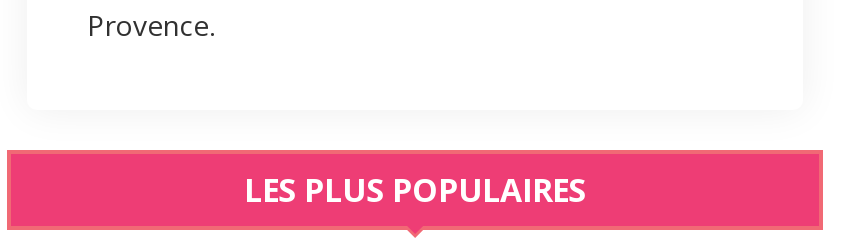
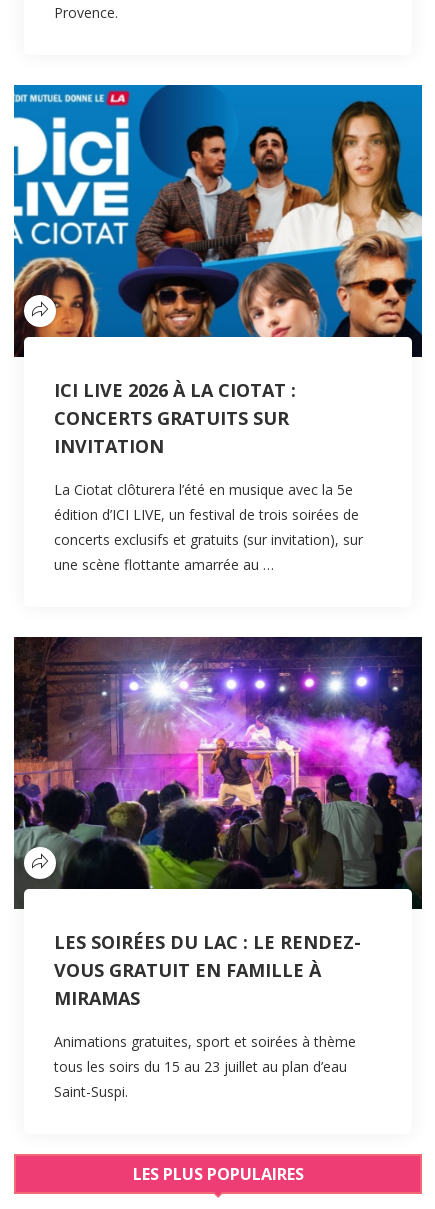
none -> [13,84,423,574] [image] | ICI LIVE 2026 À LA CIOTAT : | CONCERTS GRATUITS SUR | INVITATION | La Ciotat clôturera l’été en musique avec la 5e | édition d’ICI LIVE, un festival de trois soirées de | concerts exclusifs et gratuits (sur invitation), sur | une scène flottante amarrée au …
none -> [13,636,423,1101] [image] | LES SOIRÉES DU LAC : LE RENDEZ- | VOUS GRATUIT EN FAMILLE À | MIRAMAS | Animations gratuites, sport et soirées à thème | tous les soirs du 15 au 23 juillet au plan d’eau | Saint-Suspi.

